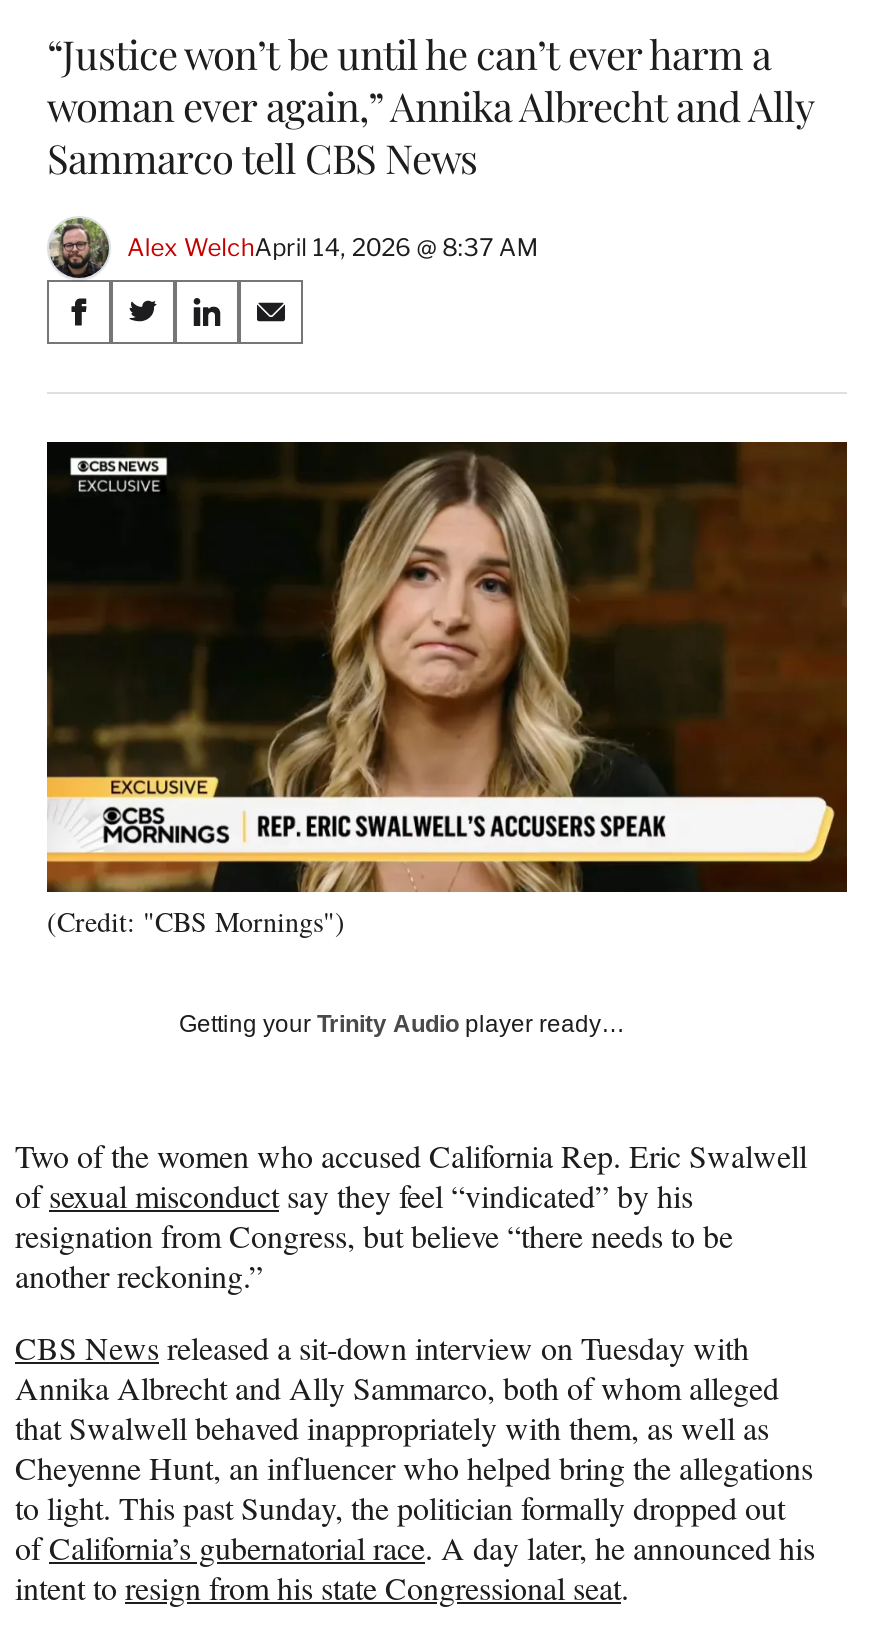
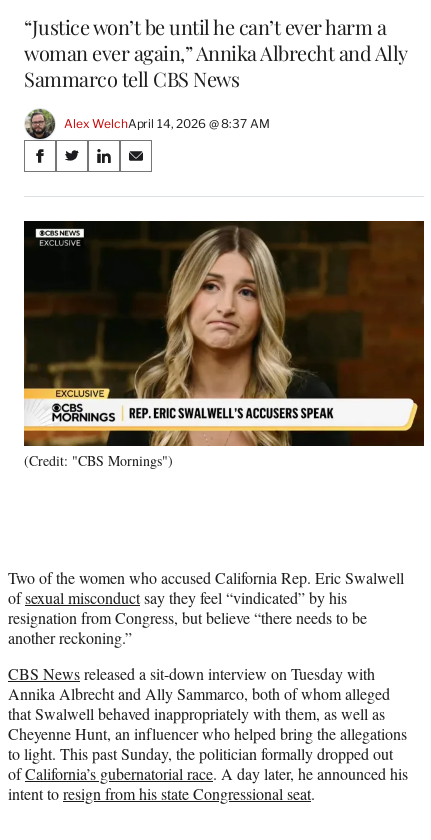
[179,1009,625,1037] Getting your Trinity Audio player ready… -> none

